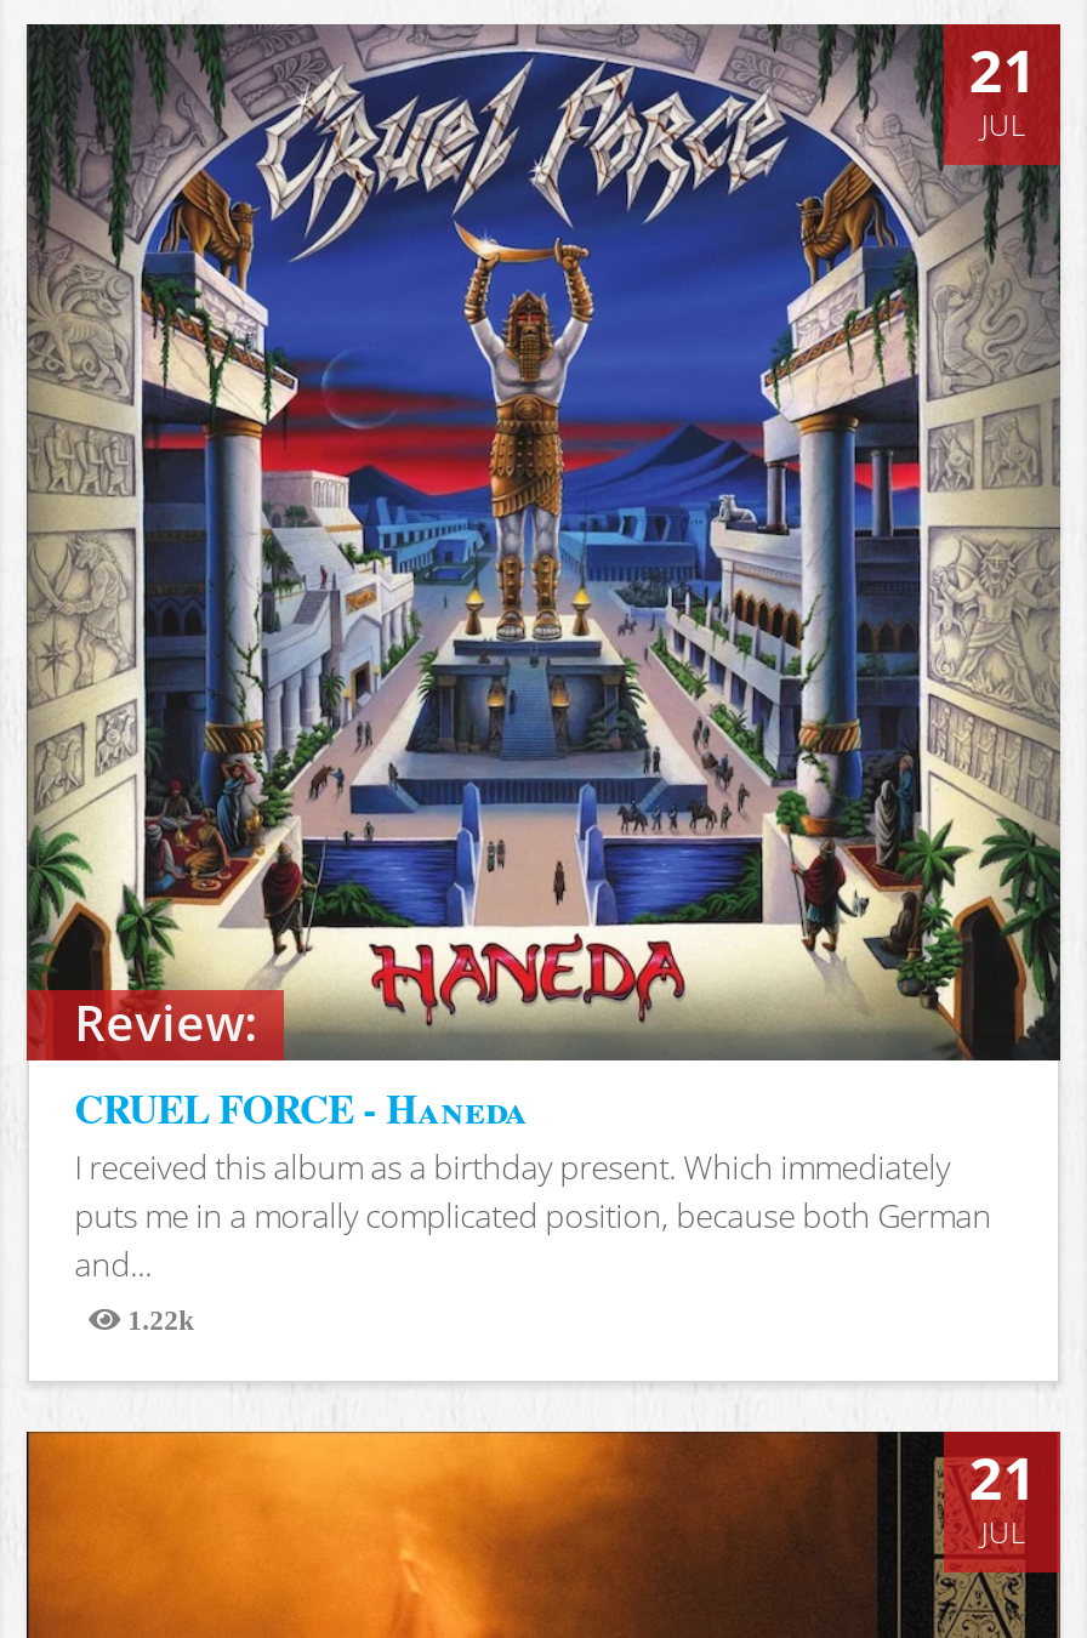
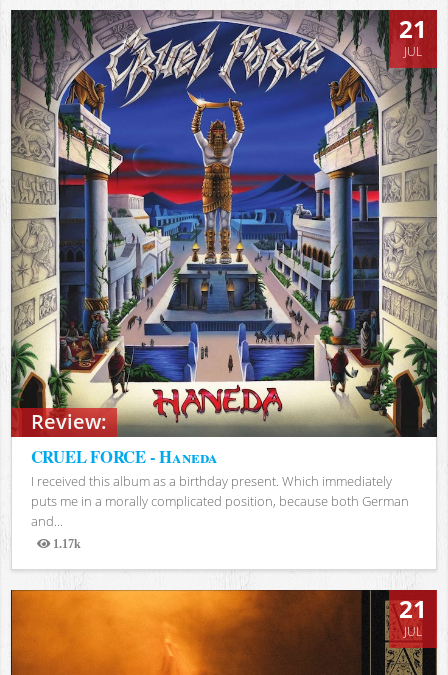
[121,1306,196,1332] 1.22k -> [50,538,81,549] 1.17k

